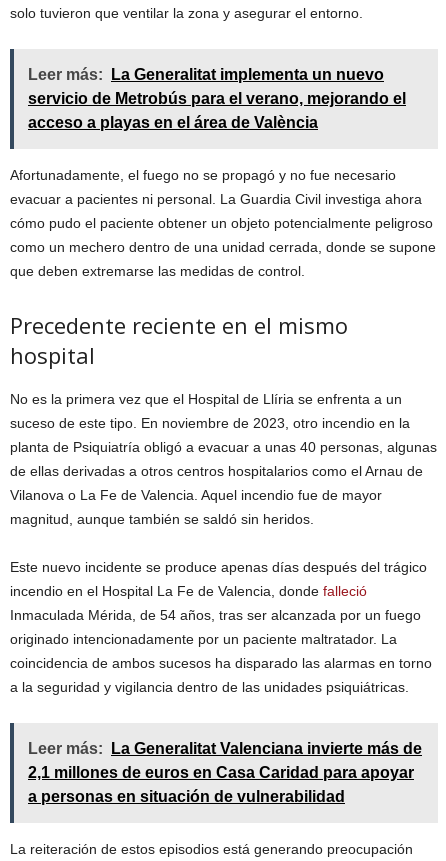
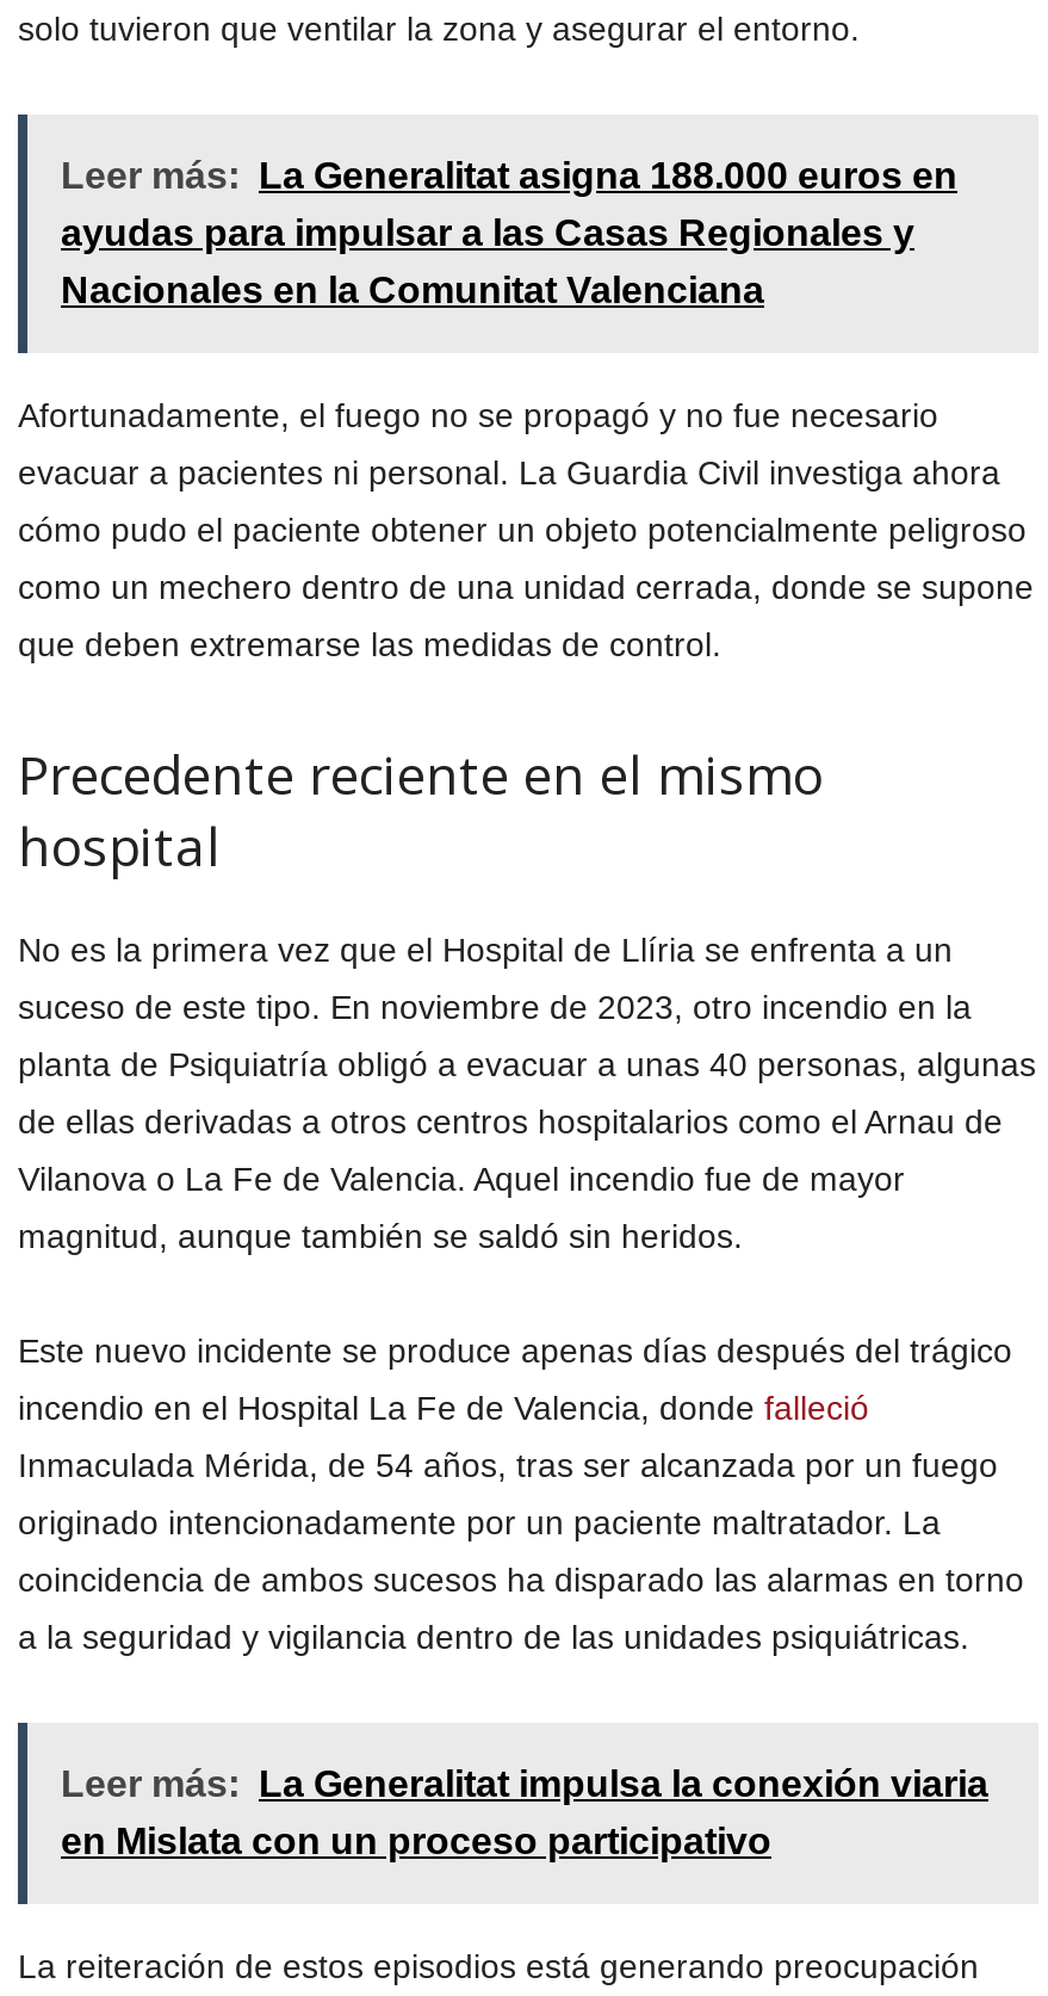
[28,66,406,131] Leer más: La Generalitat implementa un nuevo | servicio de Metrobús para el verano, mejorando el | acceso a playas en el área de València -> [61,156,957,311] Leer más: La Generalitat asigna 188.000 euros en | ayudas para impulsar a las Casas Regionales y | Nacionales en la Comunitat Valenciana
[28,740,422,805] Leer más: La Generalitat Valenciana invierte más de | 2,1 millones de euros en Casa Caridad para apoyar | a personas en situación de vulnerabilidad -> [61,1764,988,1862] Leer más: La Generalitat impulsa la conexión viaria | en Mislata con un proceso participativo

